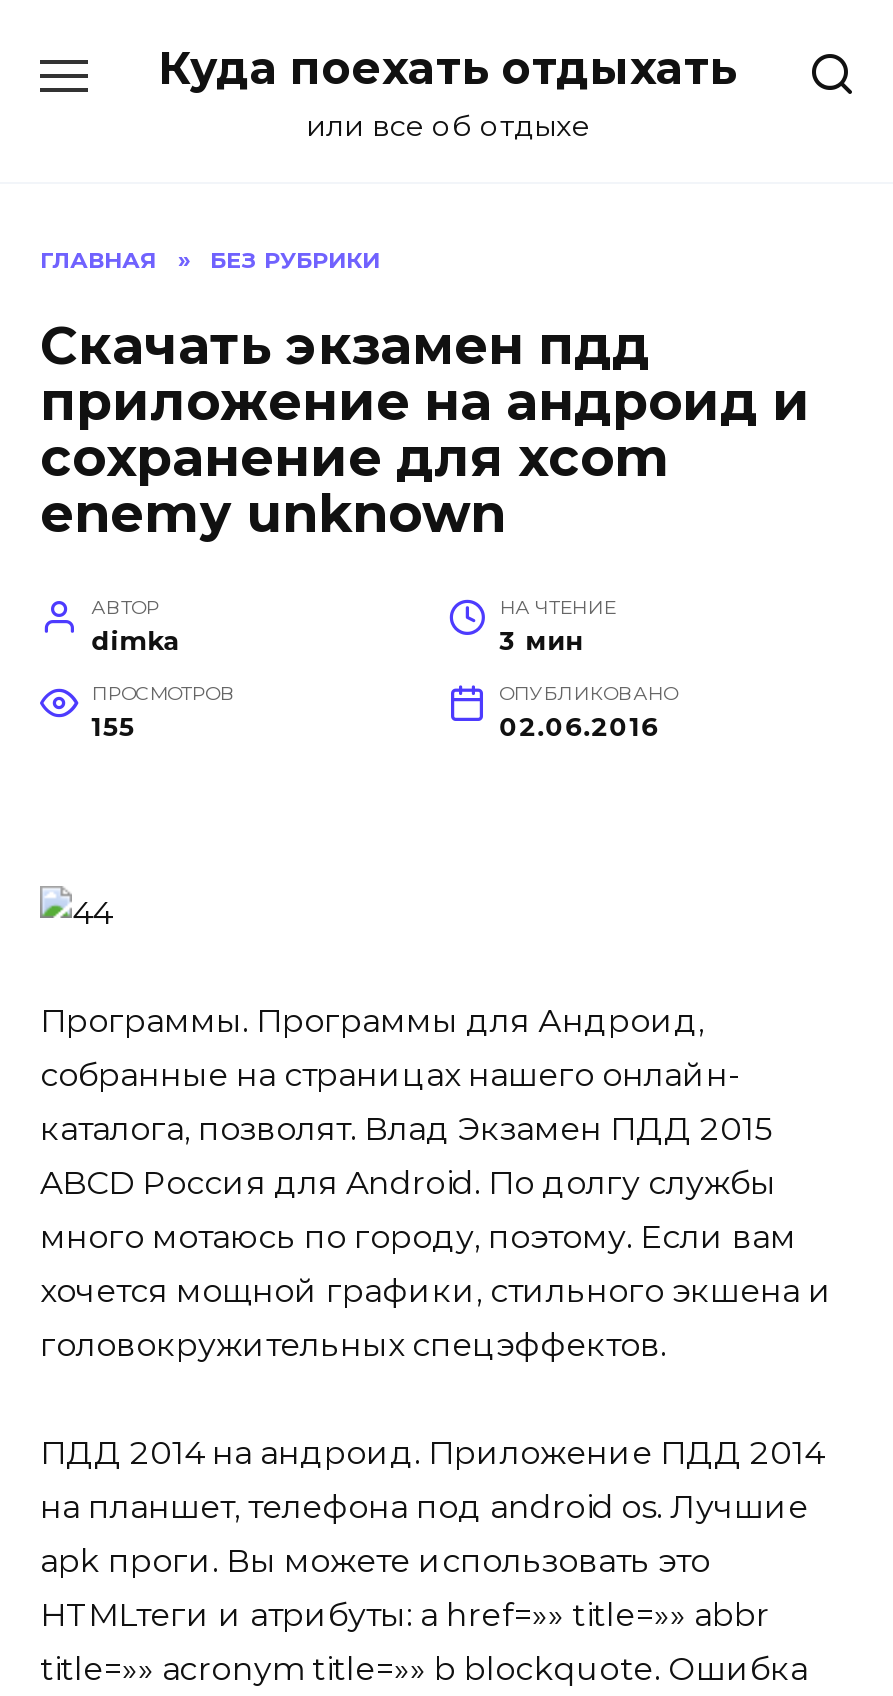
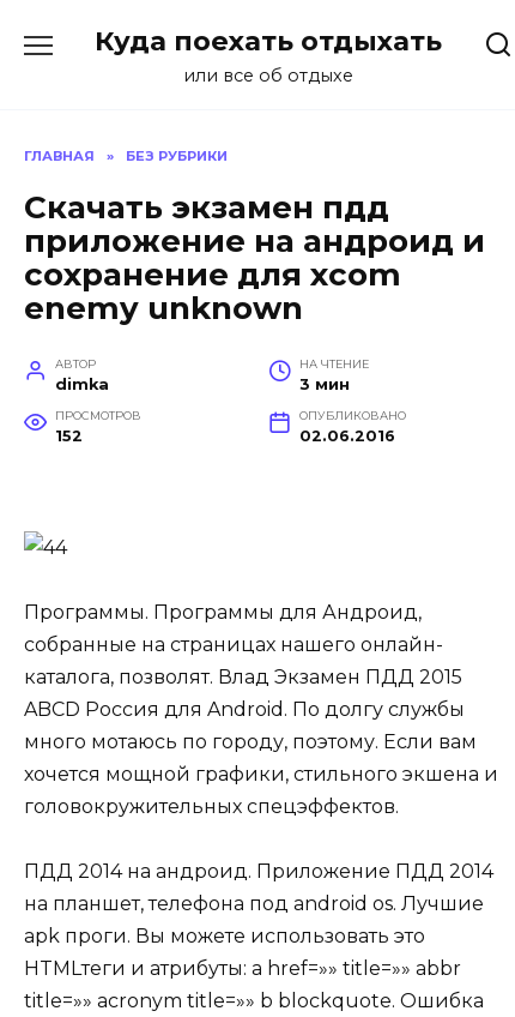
[91,712,135,742] 155 -> [55,427,82,445] 152

